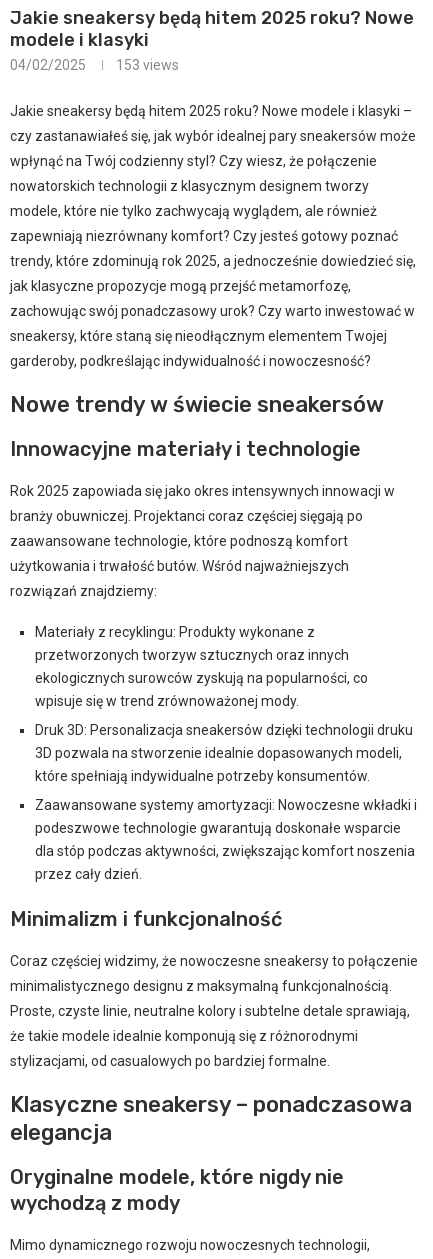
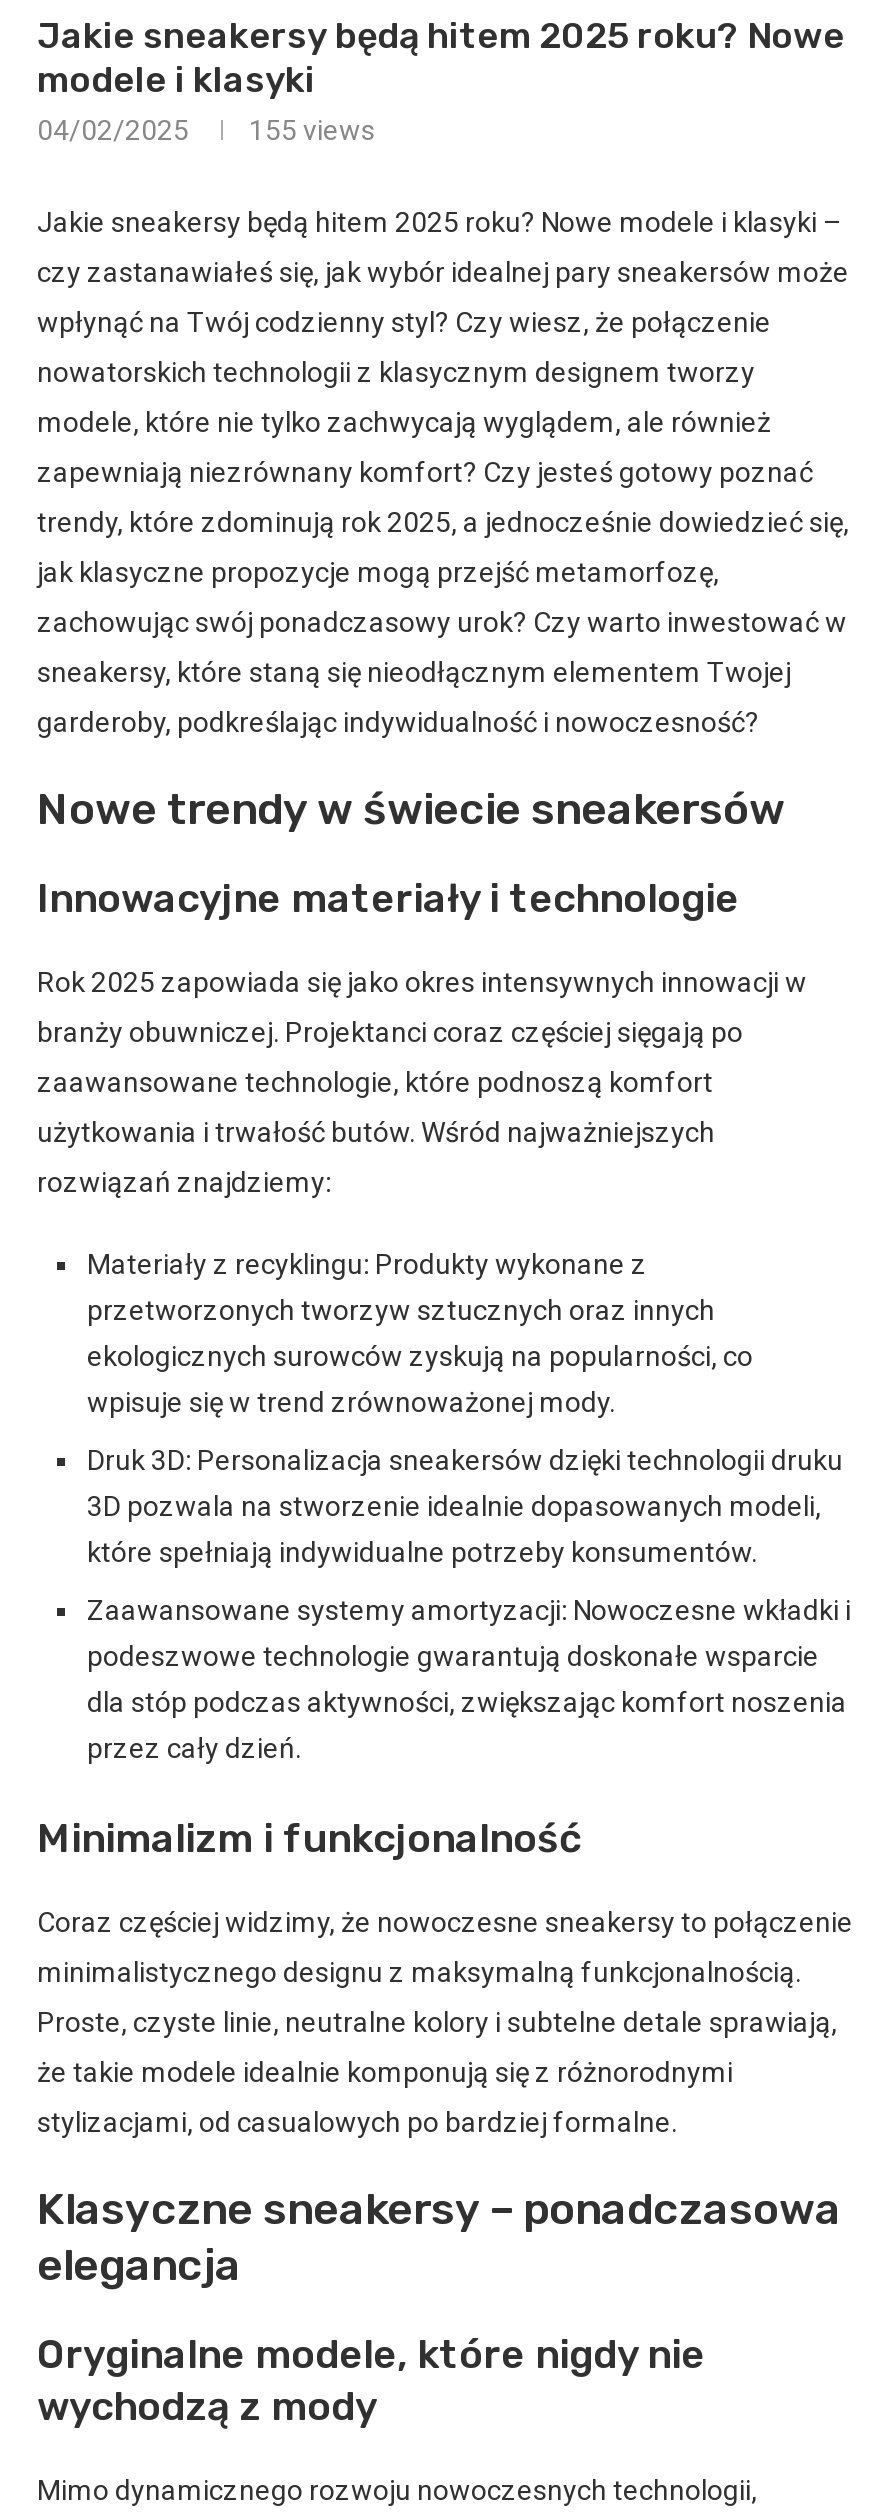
[10,57,179,73] 04/02/2025 153 views -> [37,114,375,146] 04/02/2025 155 views

